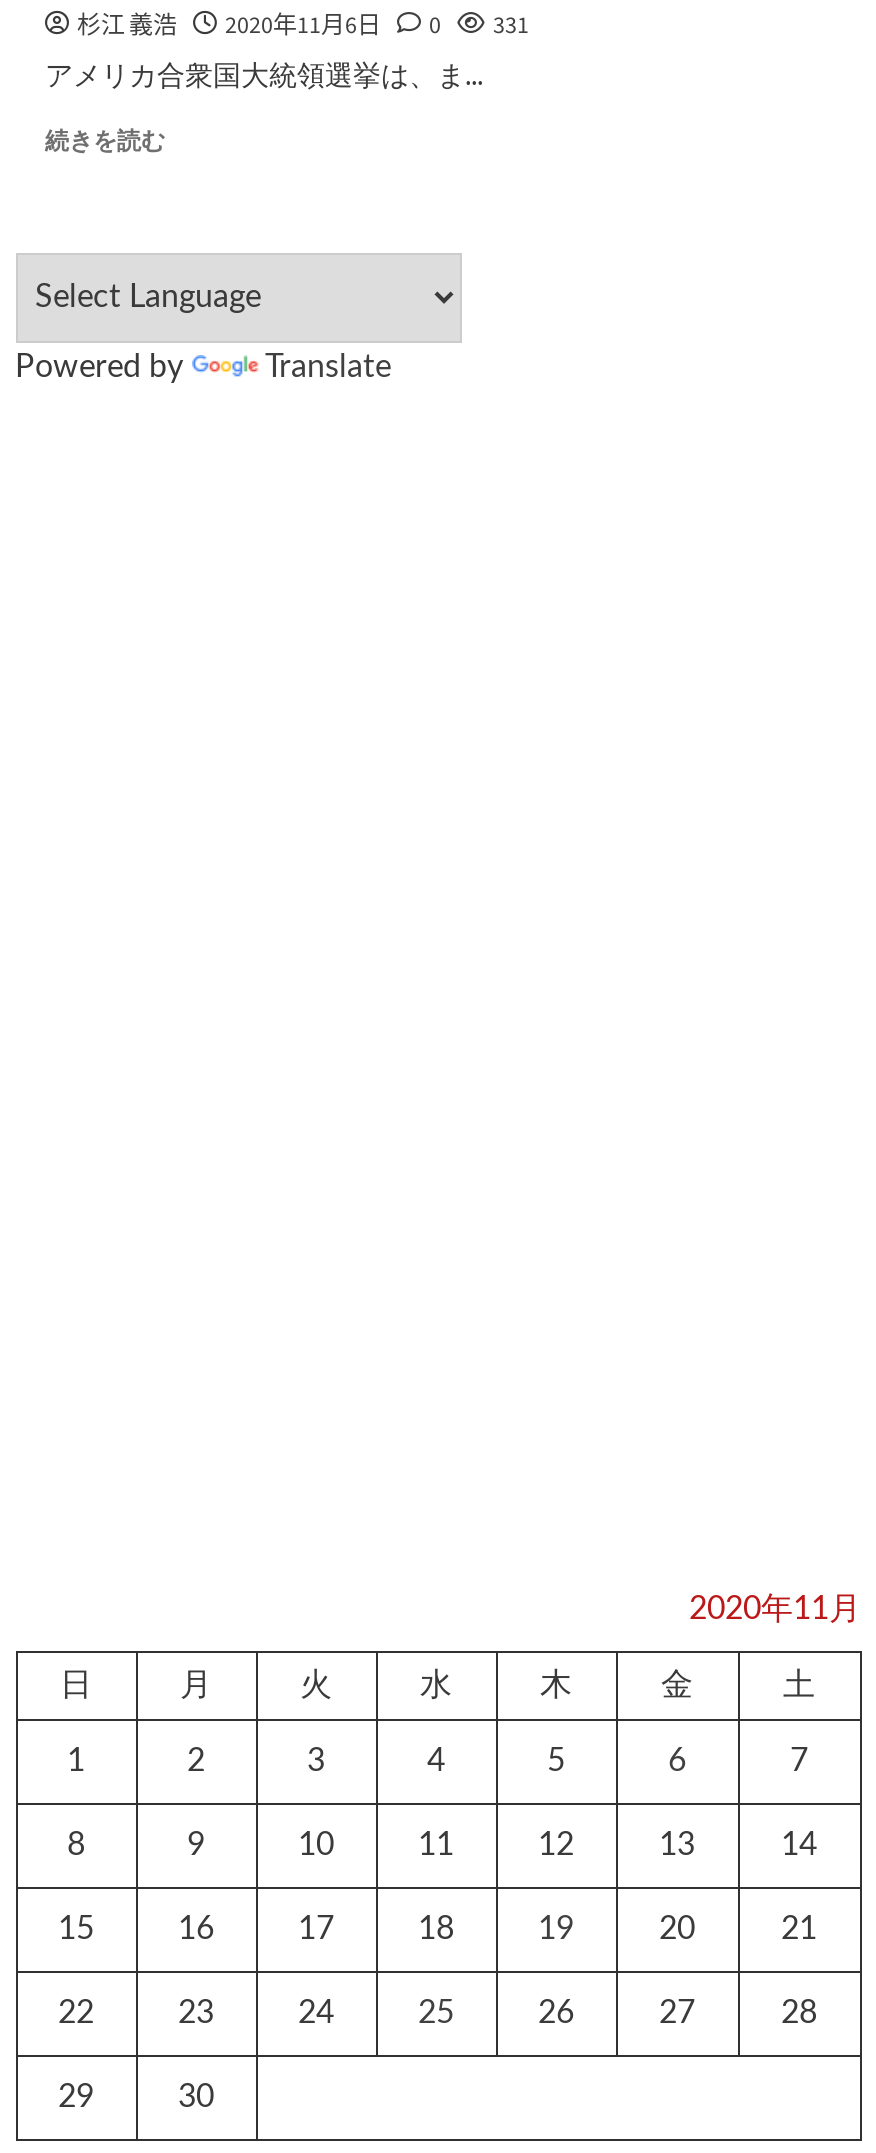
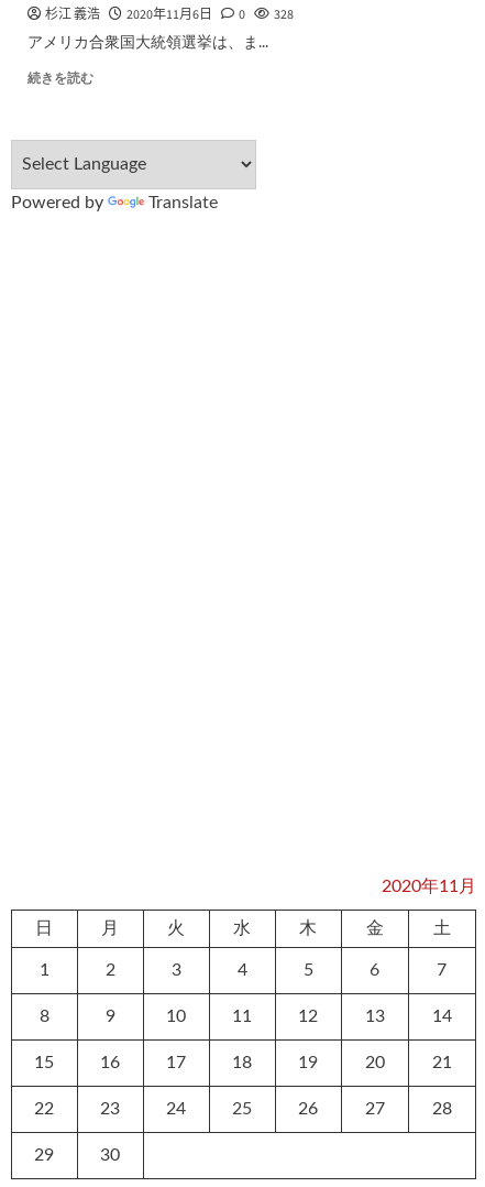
[77,9,529,43] 杉江 義浩 2020年11月6日 0 331 -> [45,6,293,24] 杉江 義浩 2020年11月6日 0 328

